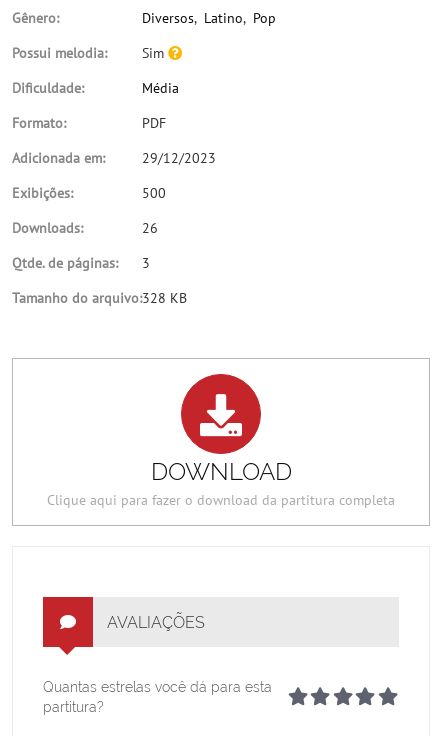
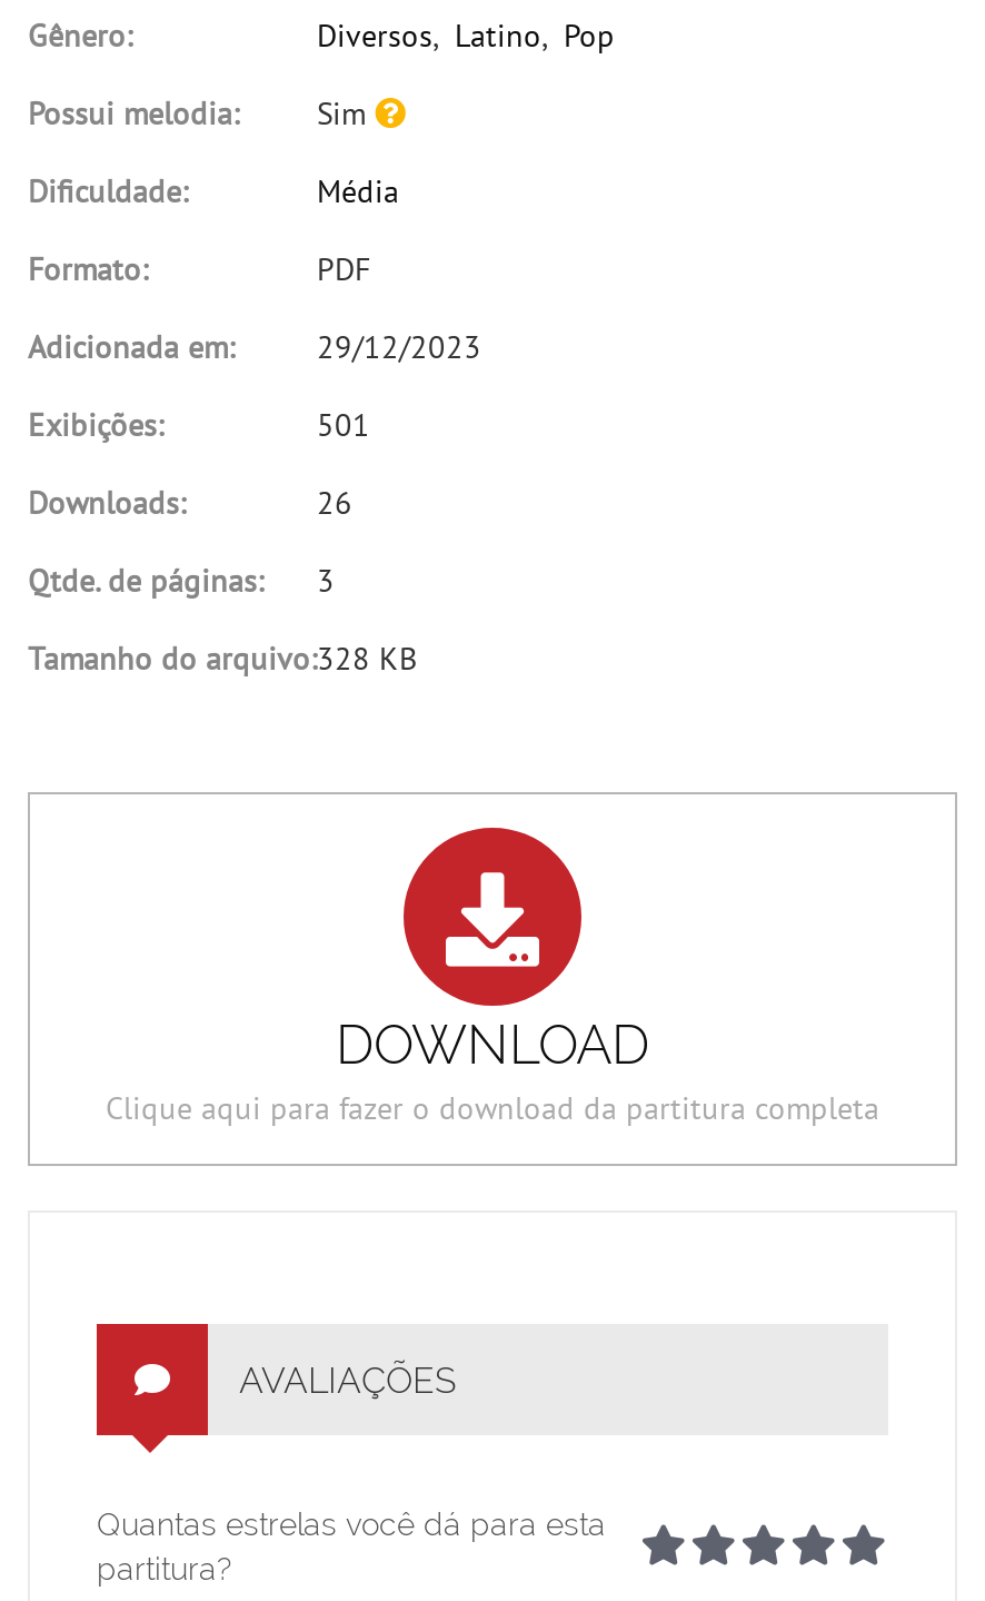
[142,184,166,202] 500 -> [317,405,370,445] 501

